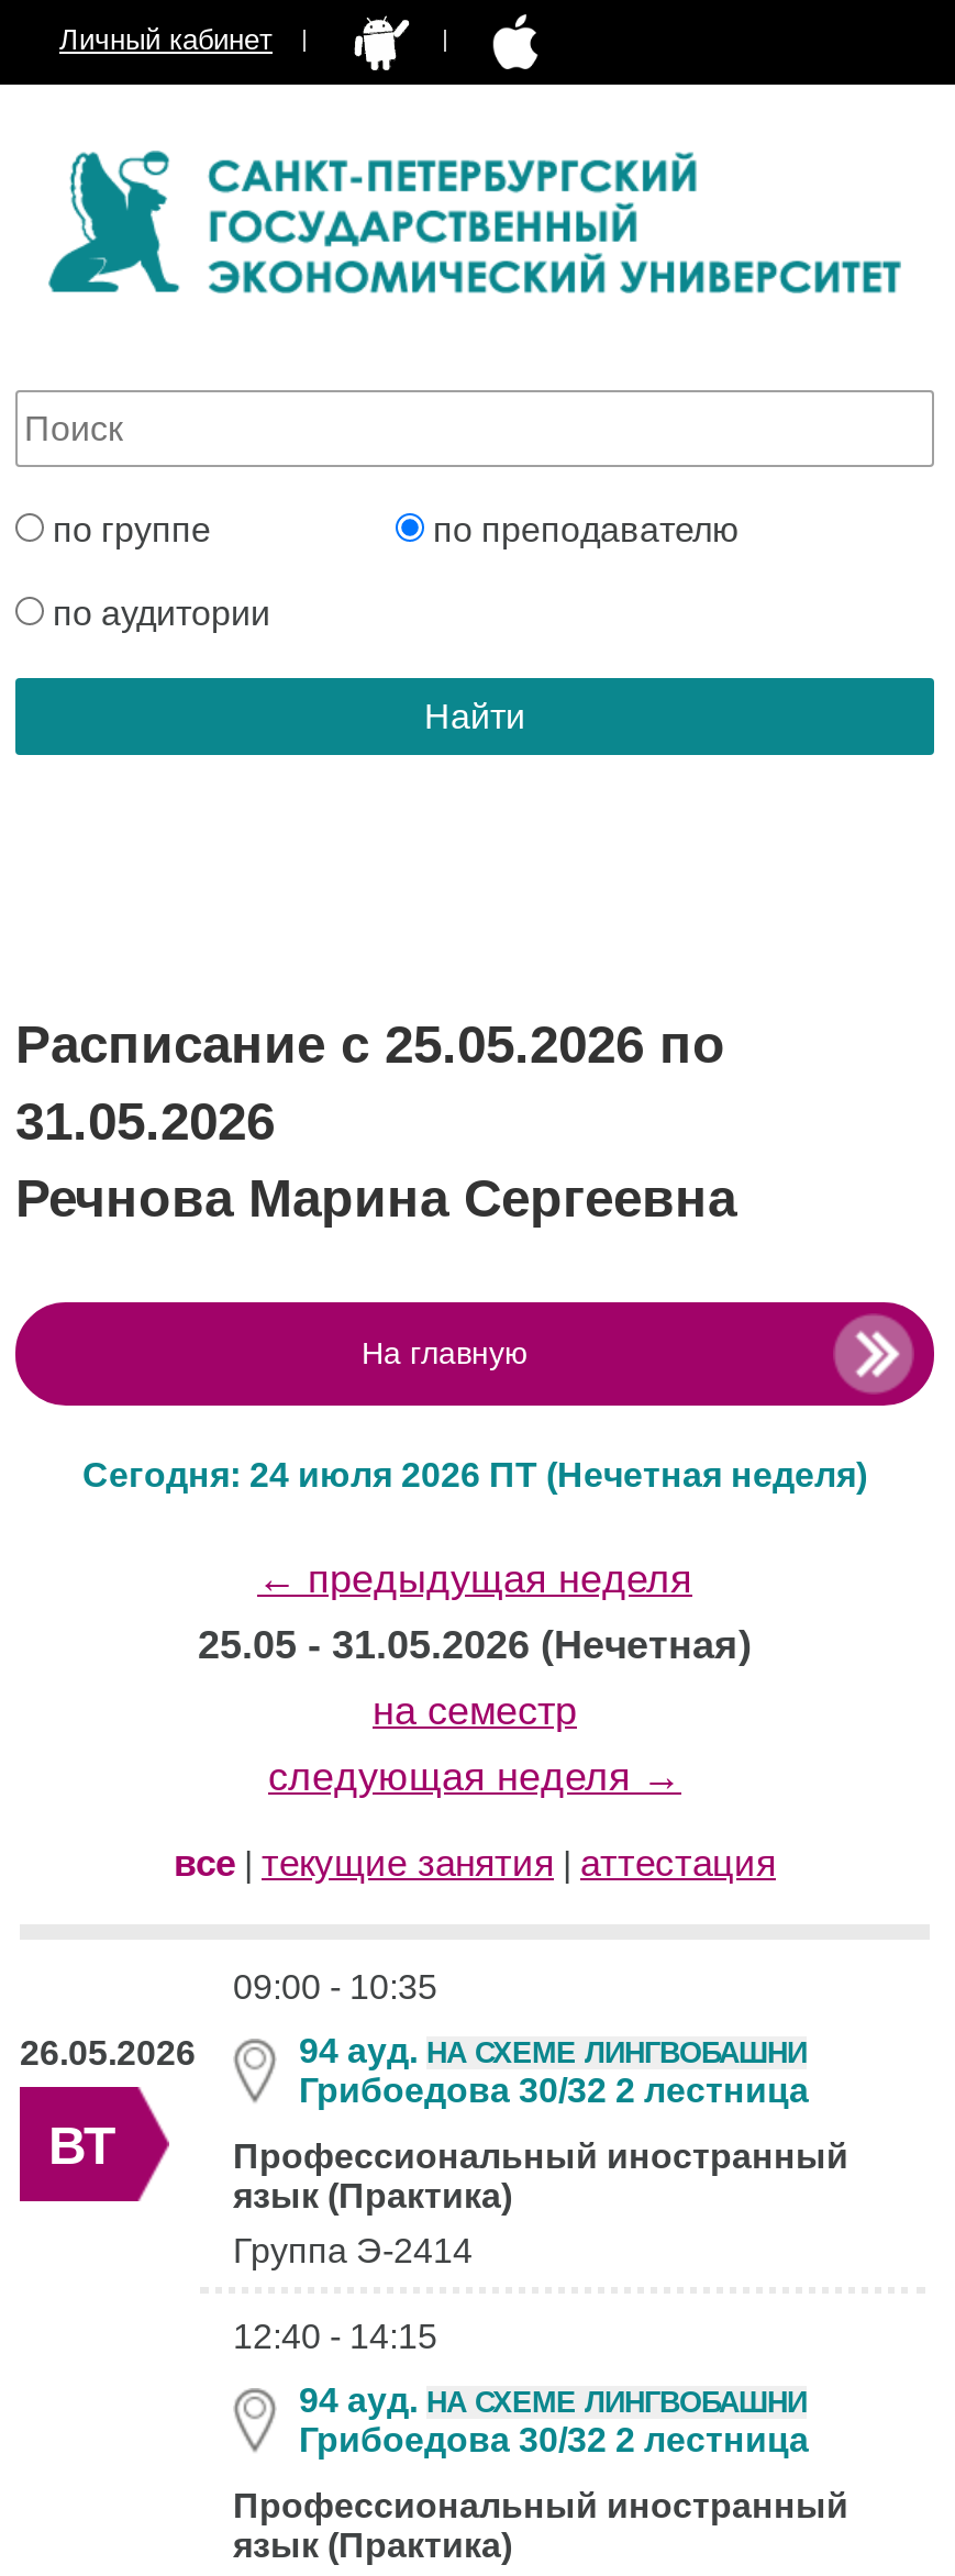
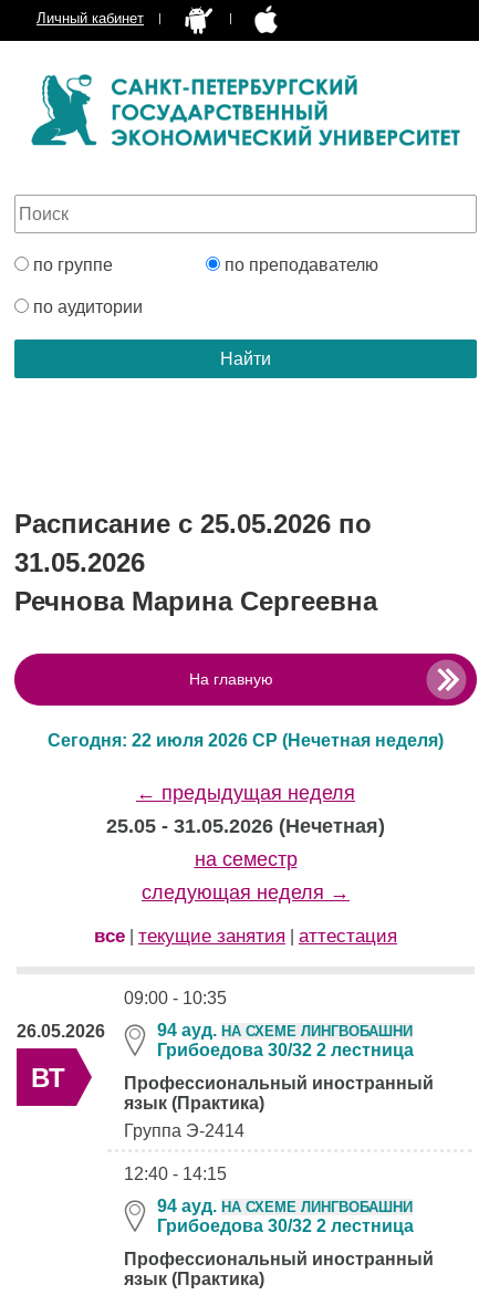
[82,1456,867,1494] Сегодня: 24 июля 2026 ПТ (Нечетная неделя) -> [48,731,444,750] Сегодня: 22 июля 2026 СР (Нечетная неделя)

